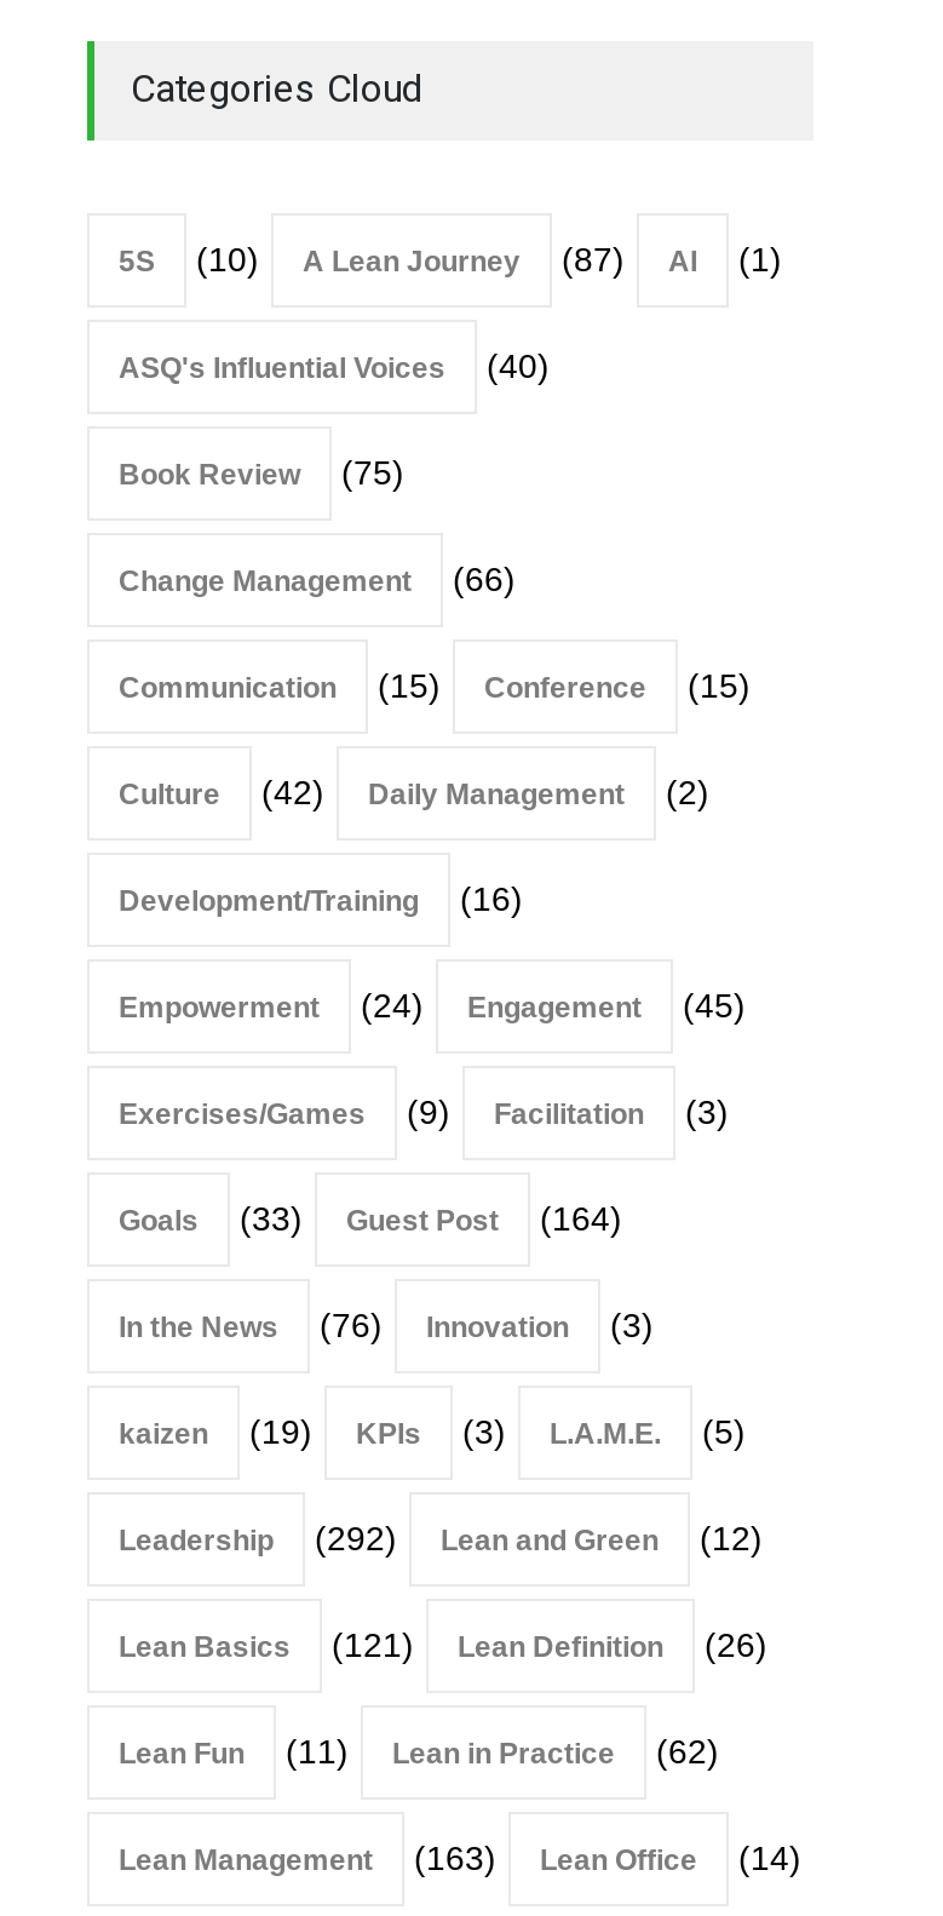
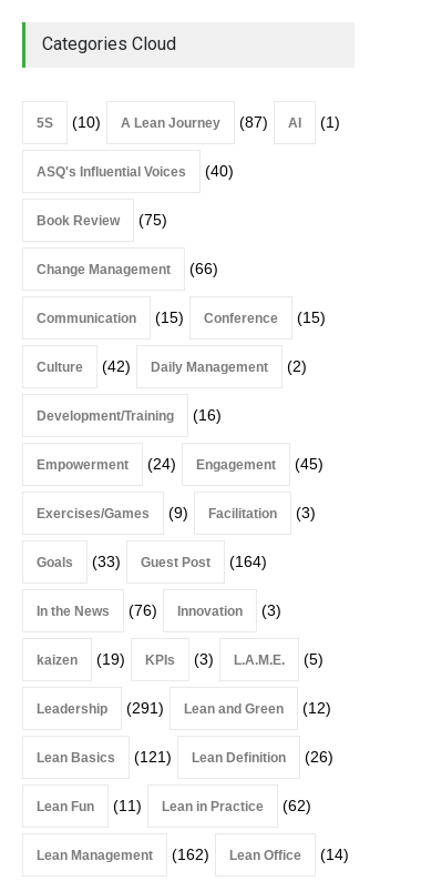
[119,1519,763,1557] Leadership (292) Lean and Green (12) -> [37,699,331,717] Leadership (291) Lean and Green (12)
[119,1838,801,1877] Lean Management (163) Lean Office (14) -> [37,845,349,863] Lean Management (162) Lean Office (14)

